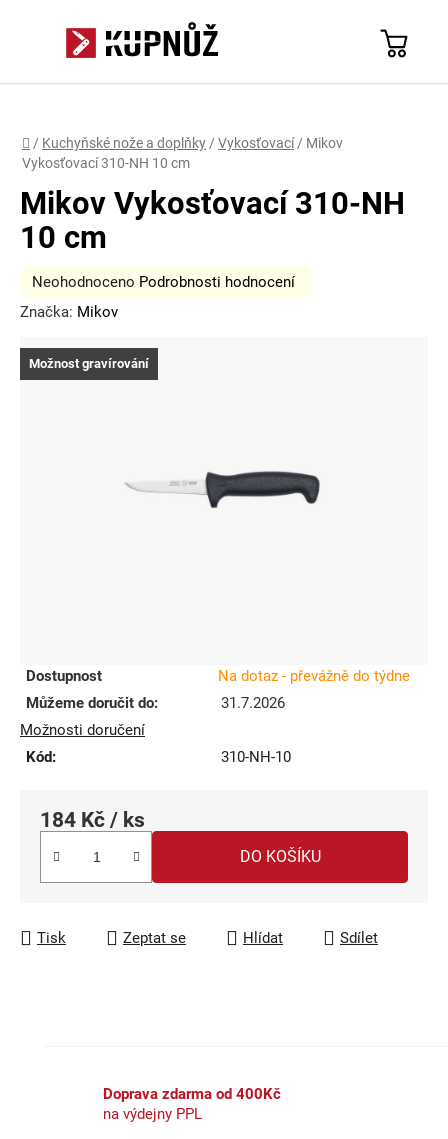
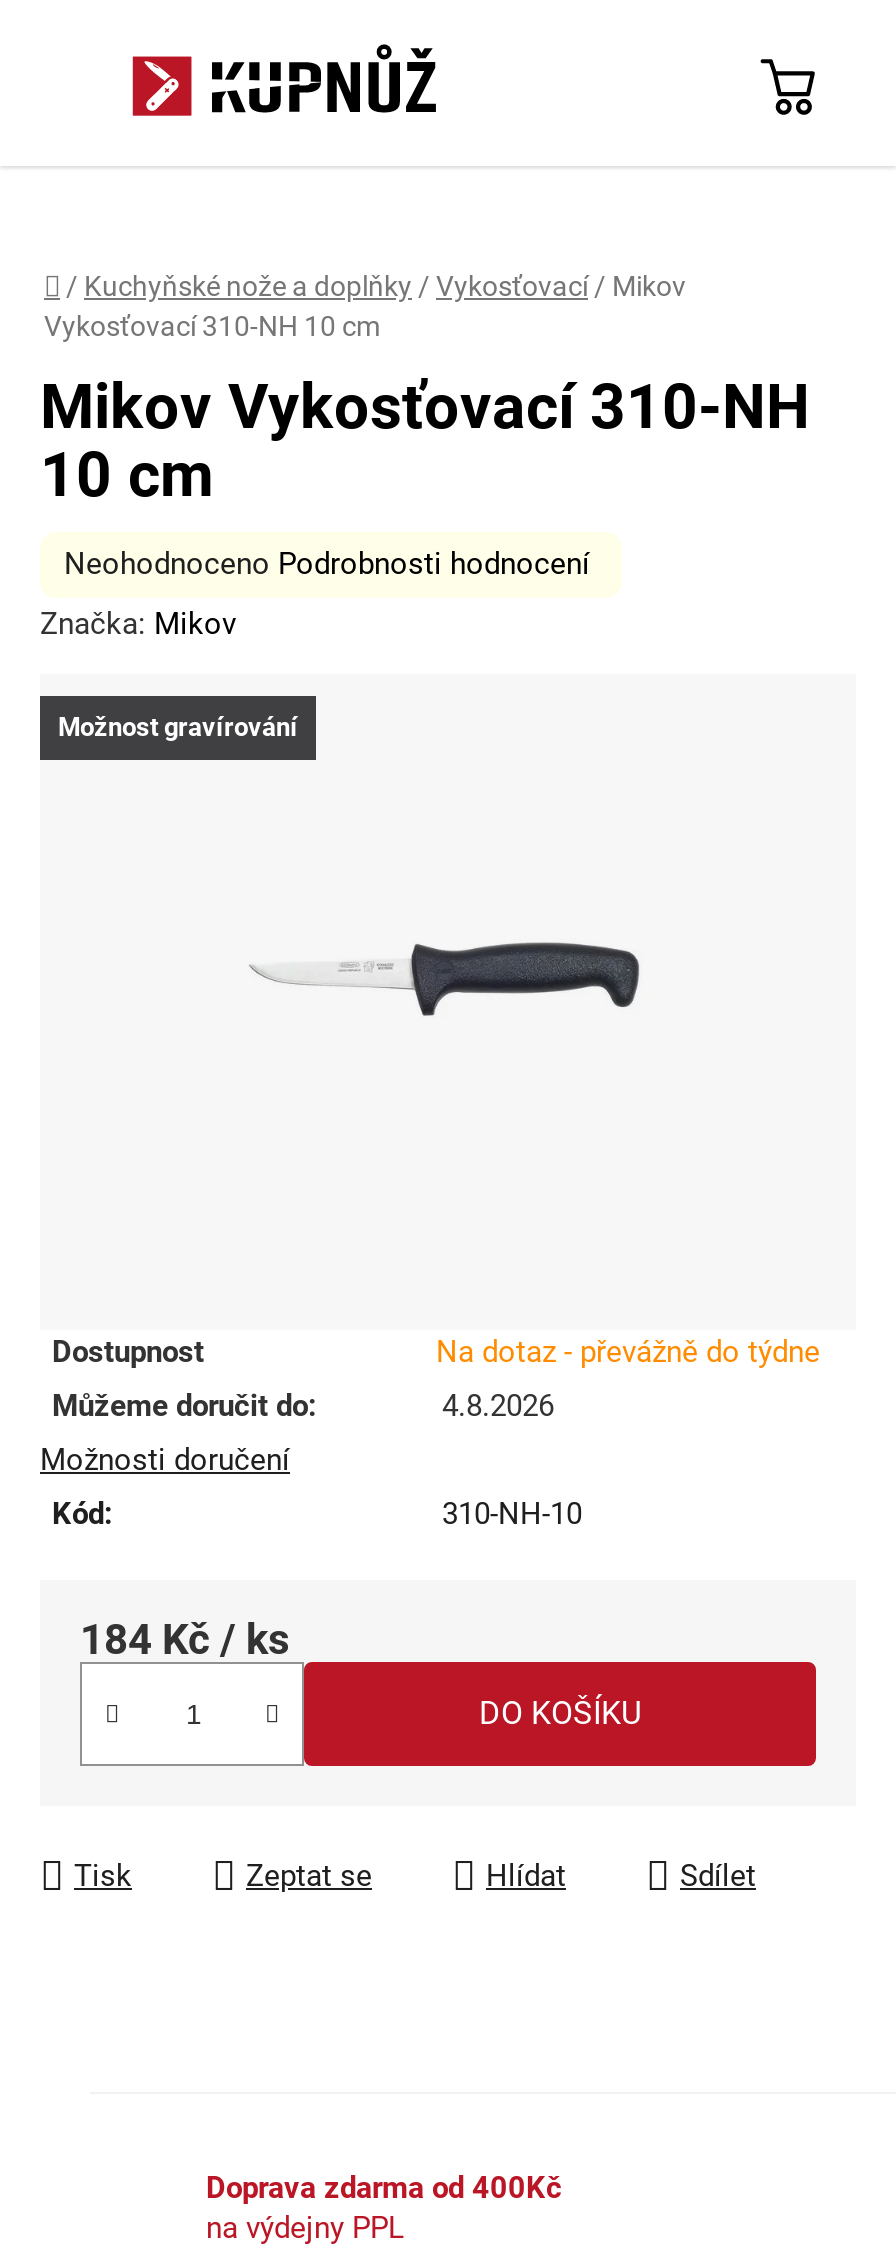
[221,694,285,712] 31.7.2026 -> [442,1387,554,1423] 4.8.2026

